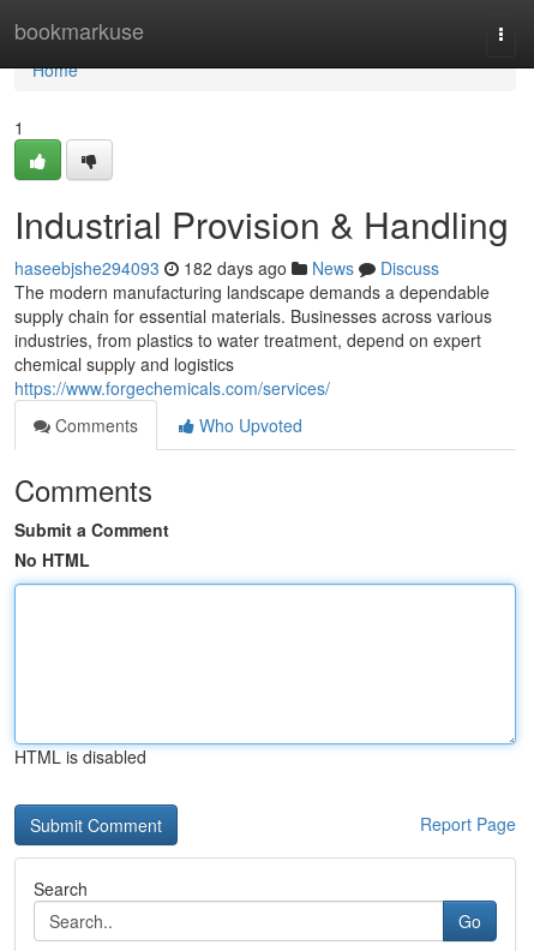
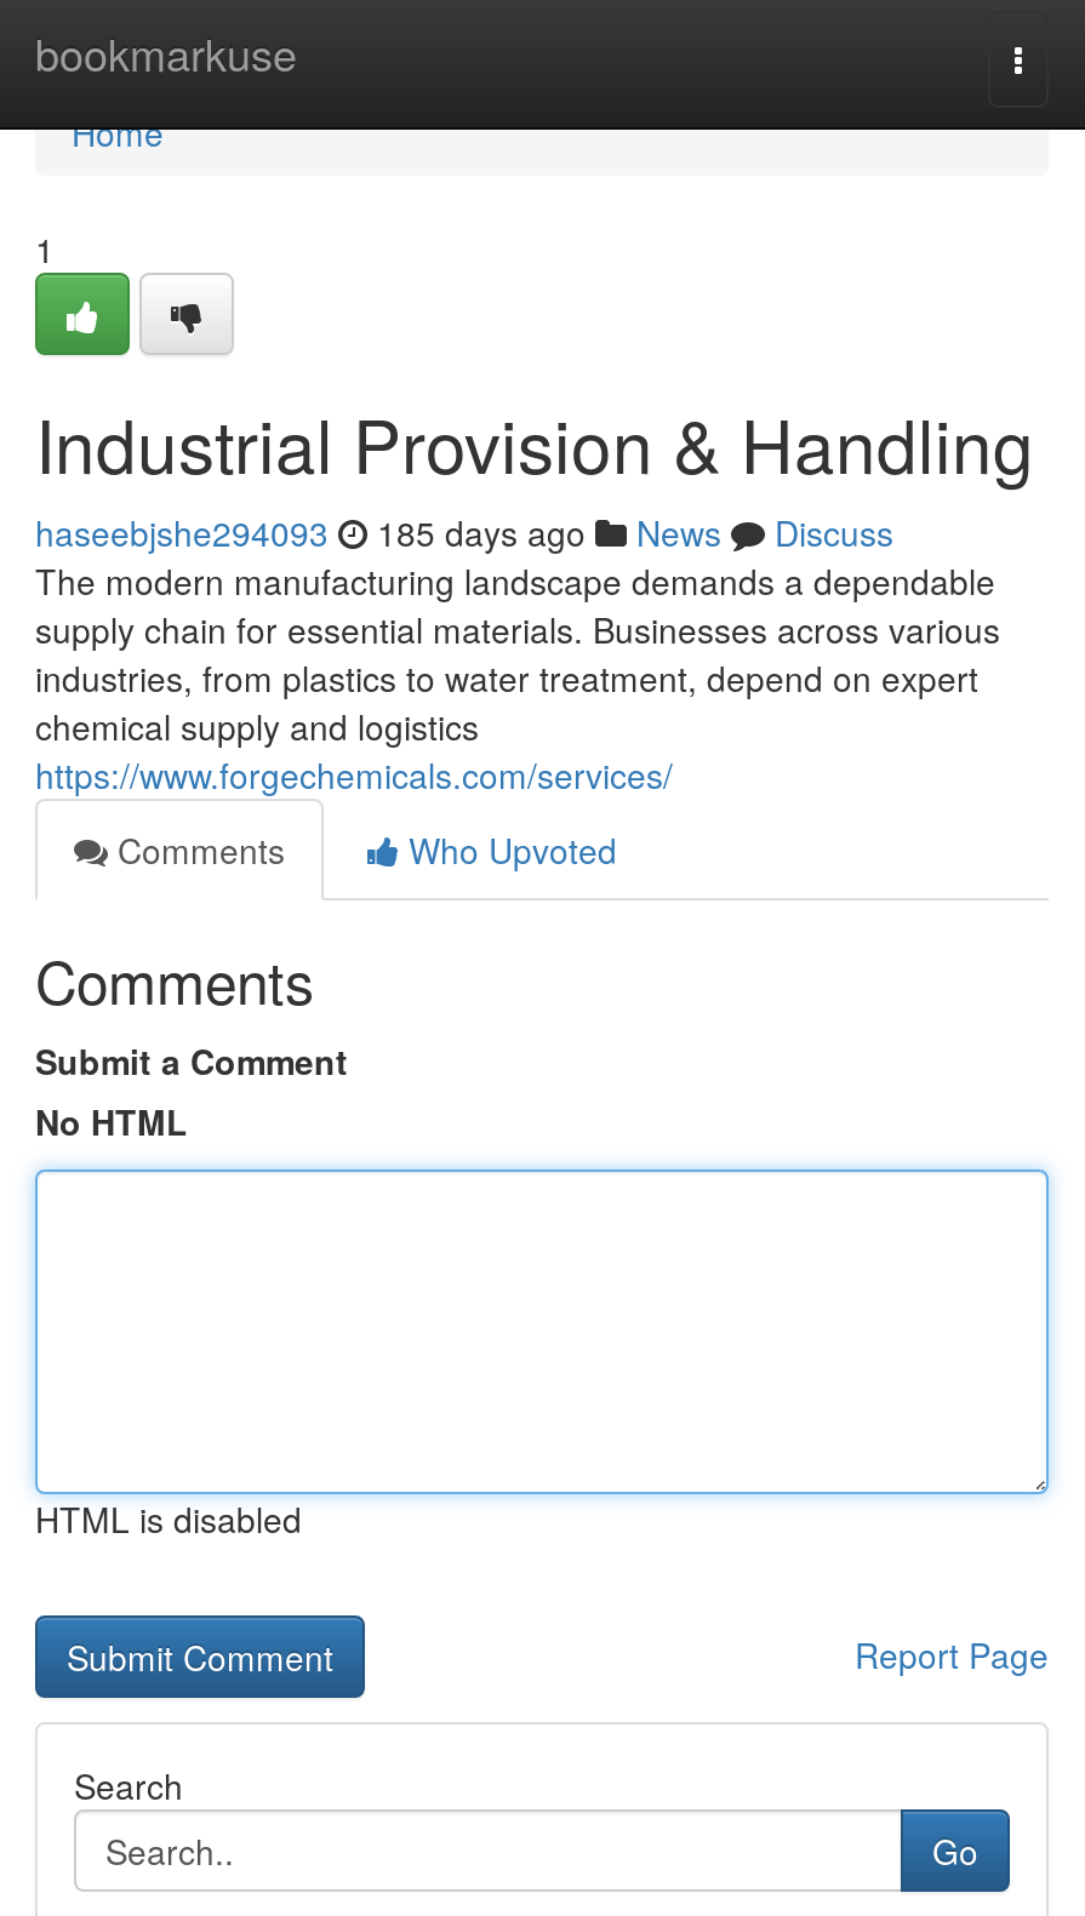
[14,256,439,280] haseebjshe294093 182 days ago News Discuss -> [35,508,893,556] haseebjshe294093 185 days ago News Discuss

